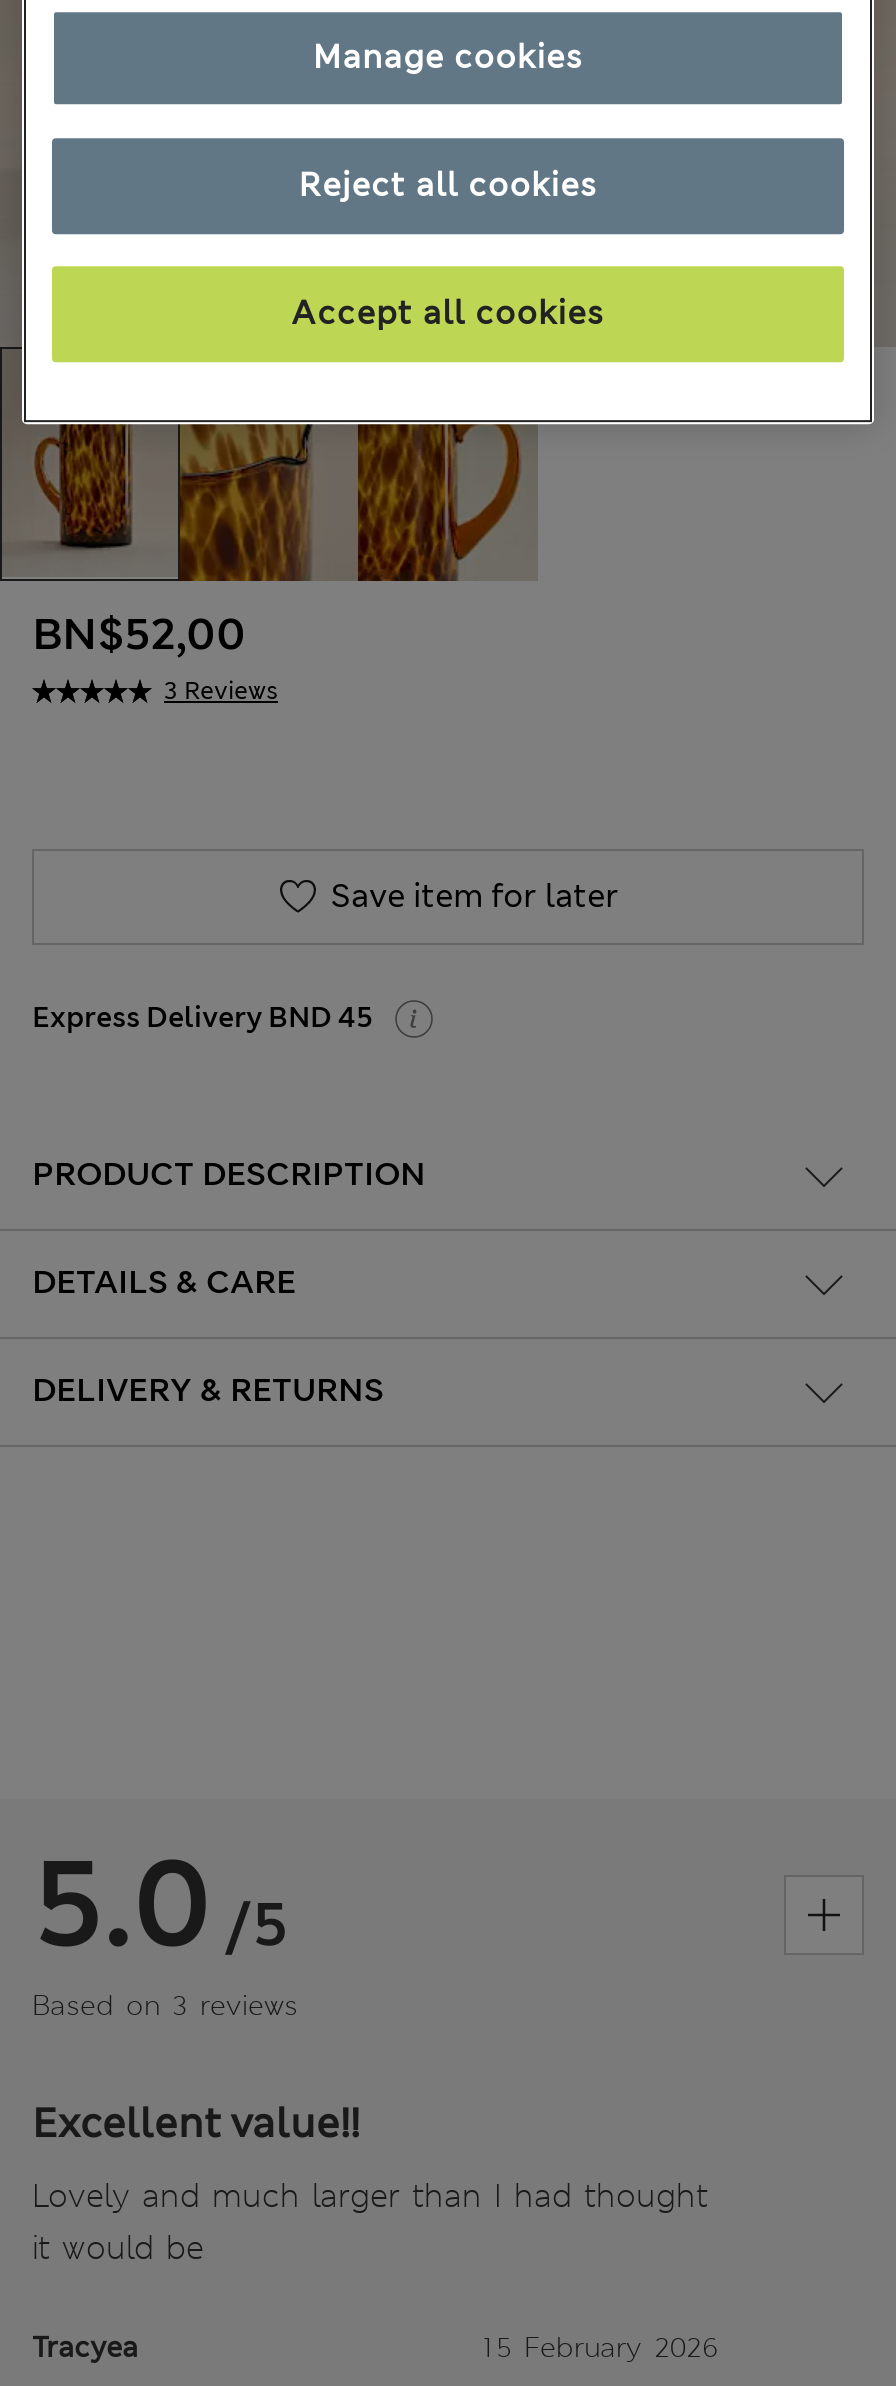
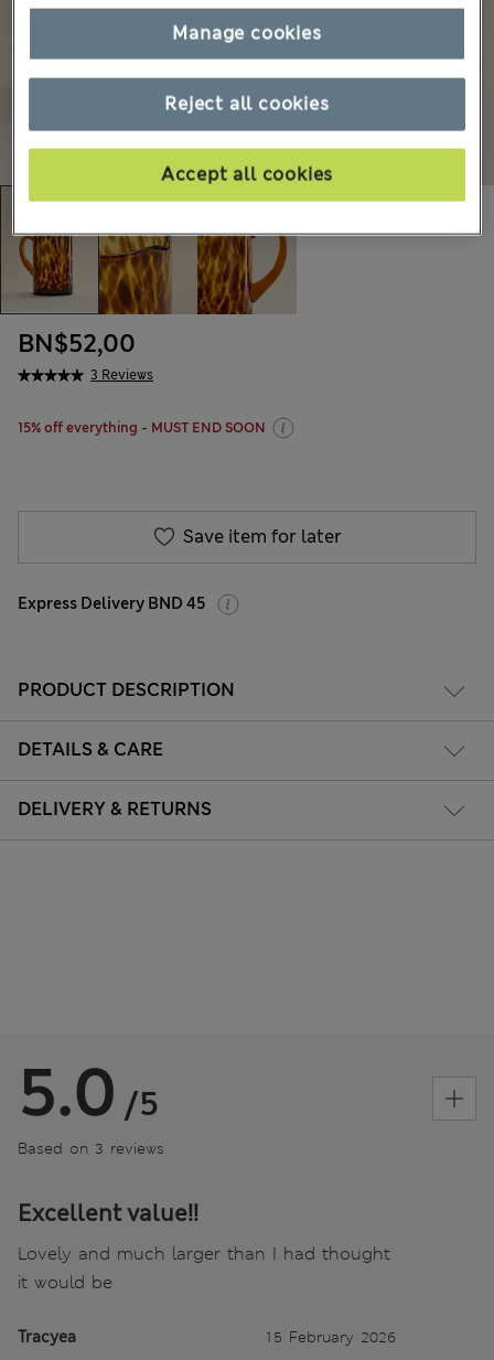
none -> [18,419,266,436] 15% off everything - MUST END SOON

